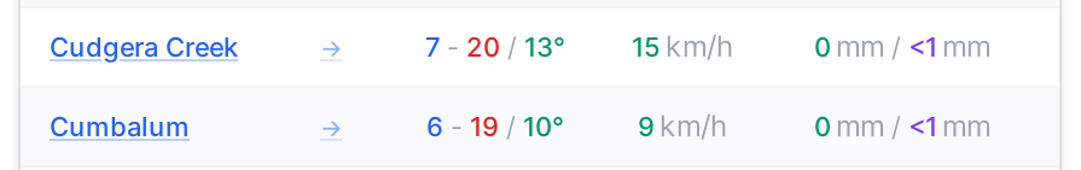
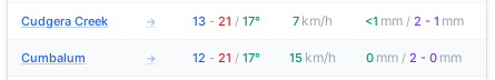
[425,28,990,64] 7 - 20 / 13° | 15 km/h | 0 mm / <1 mm -> [192,12,463,29] 13 - 21 / 17° | 7 km/h | <1 mm / 2 - 1 mm
[426,107,990,143] 6 - 19 / 10° | 9 km/h | 0 mm / <1 mm -> [192,49,462,66] 12 - 21 / 17° | 15 km/h | 0 mm / 2 - 0 mm

